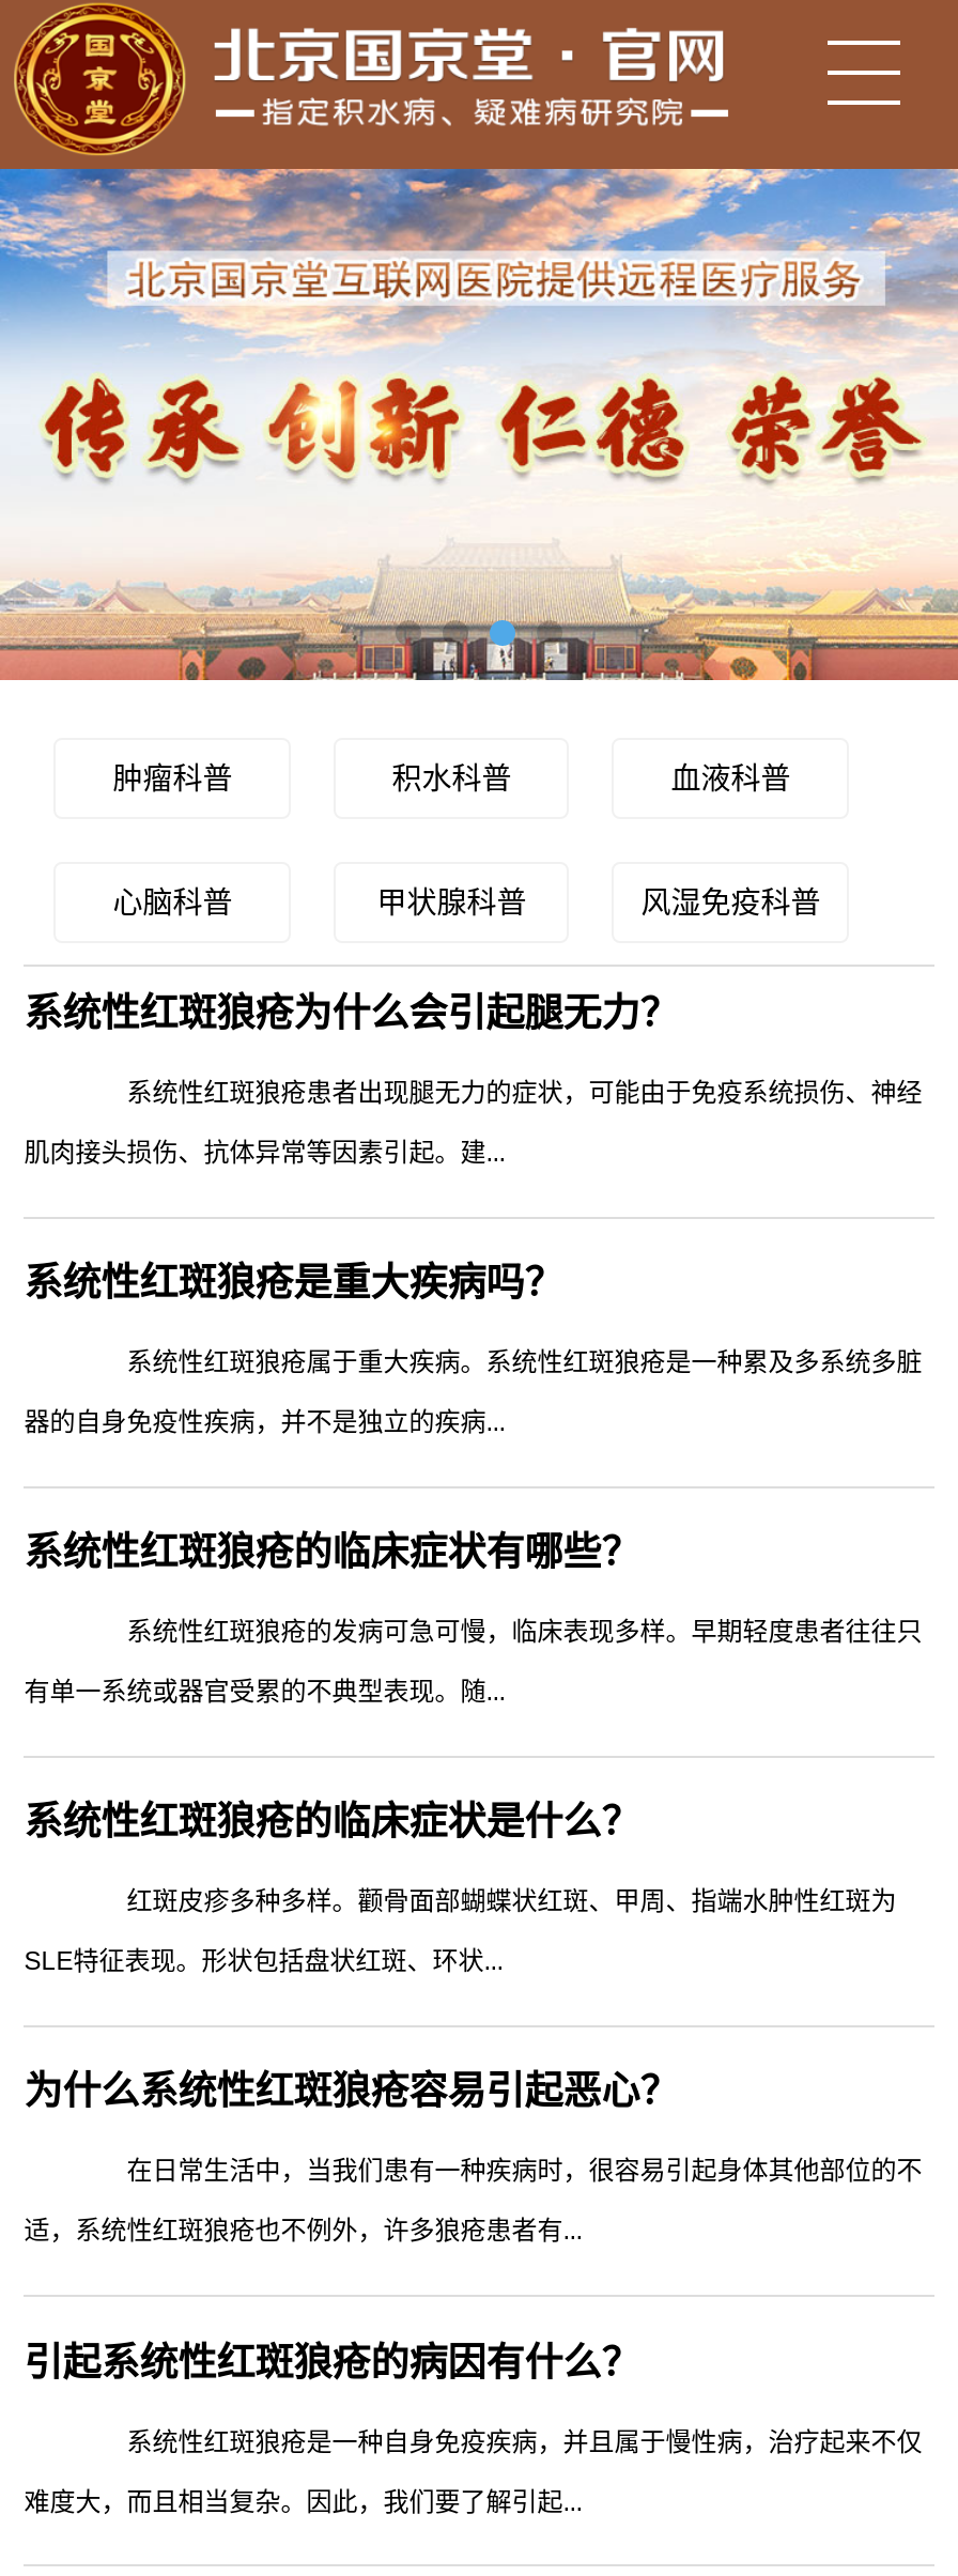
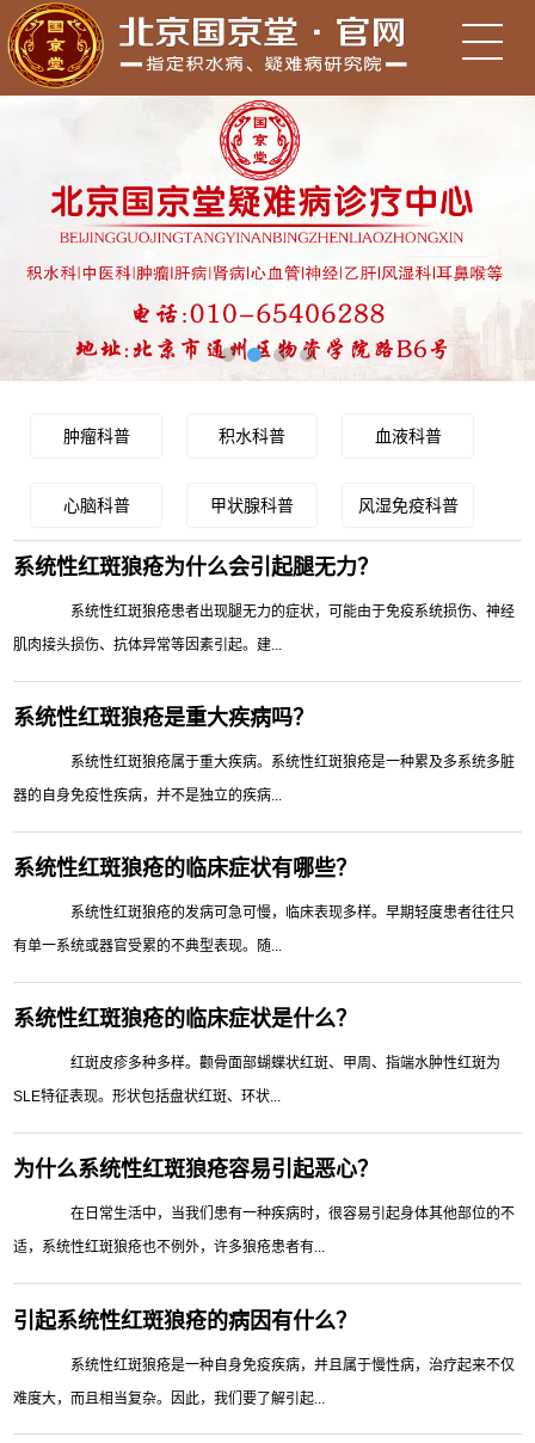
[6,167,952,498] [image] -> [4,94,531,282] [image]
[6,541,952,682] [image] -> [4,302,531,381] [image]

